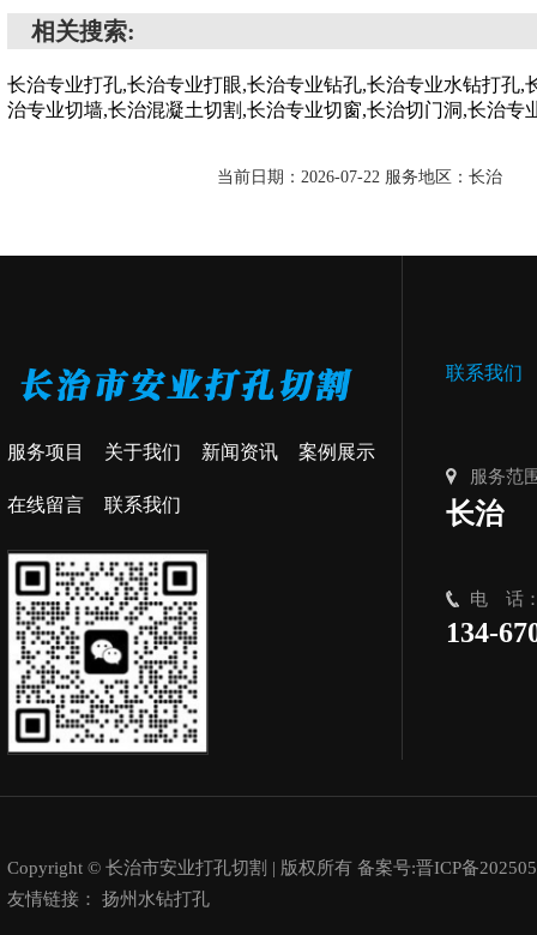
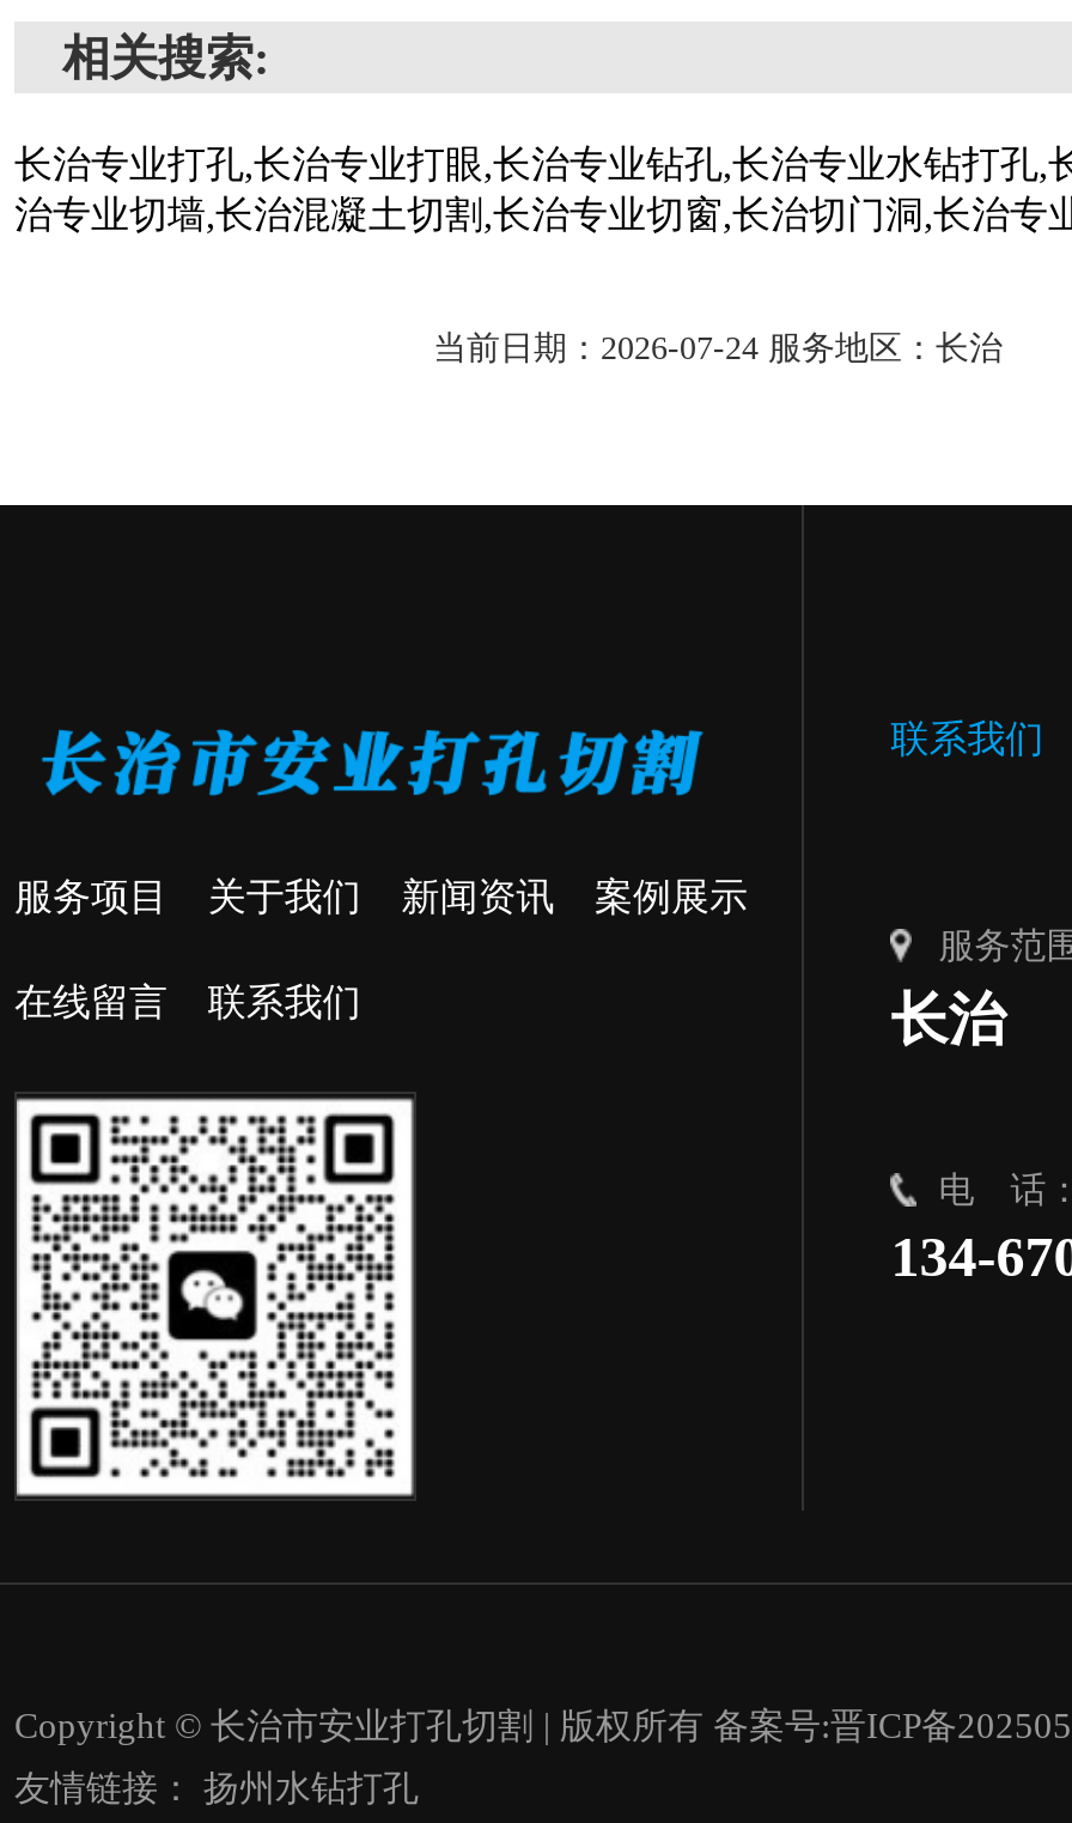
[217,168,502,186] 当前日期：2026-07-22 服务地区：长治 -> [433,330,1003,366] 当前日期：2026-07-24 服务地区：长治

